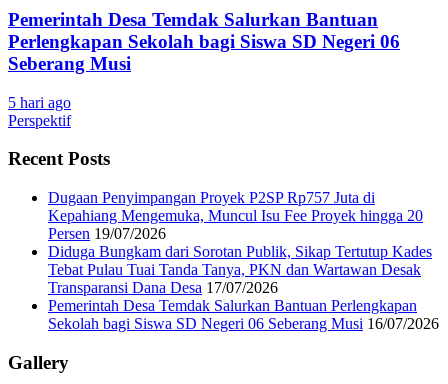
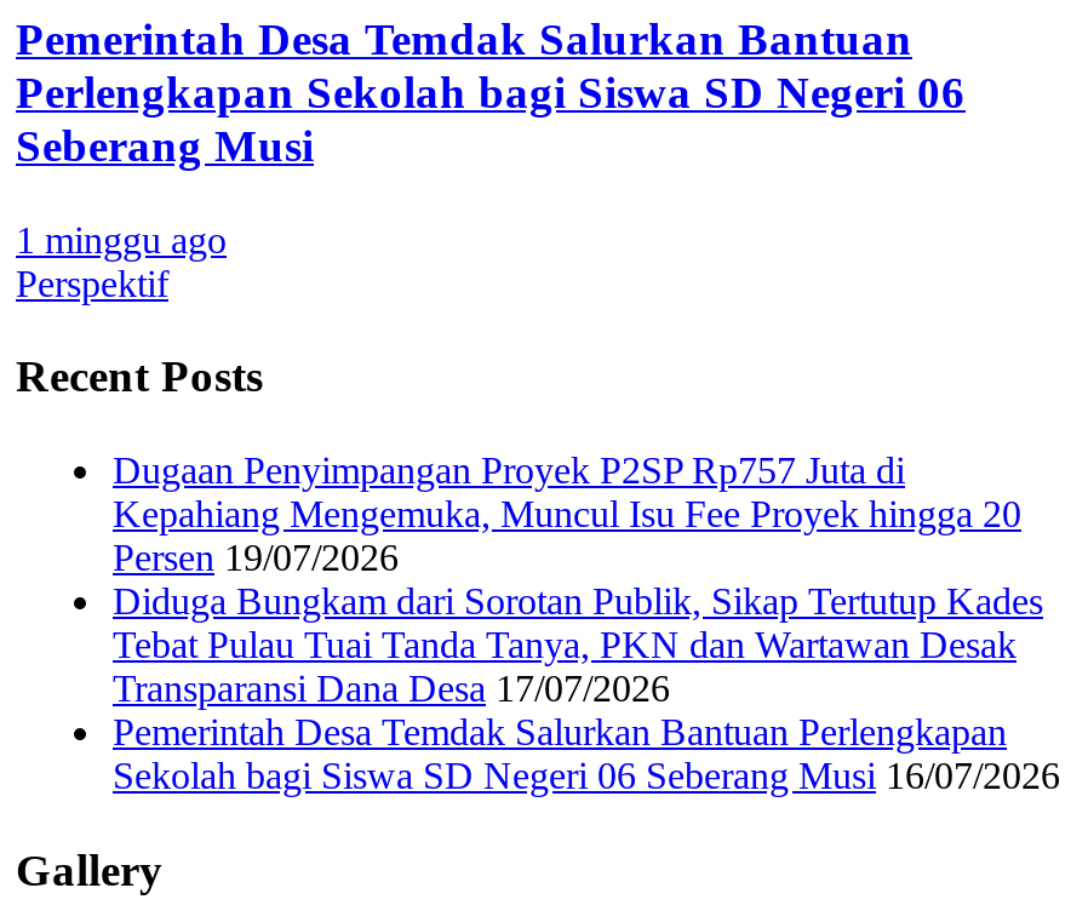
[8,93,71,110] 5 hari ago -> [16,218,227,259] 1 minggu ago

